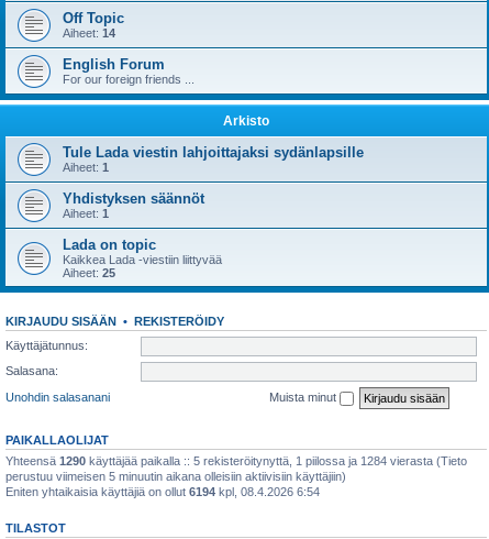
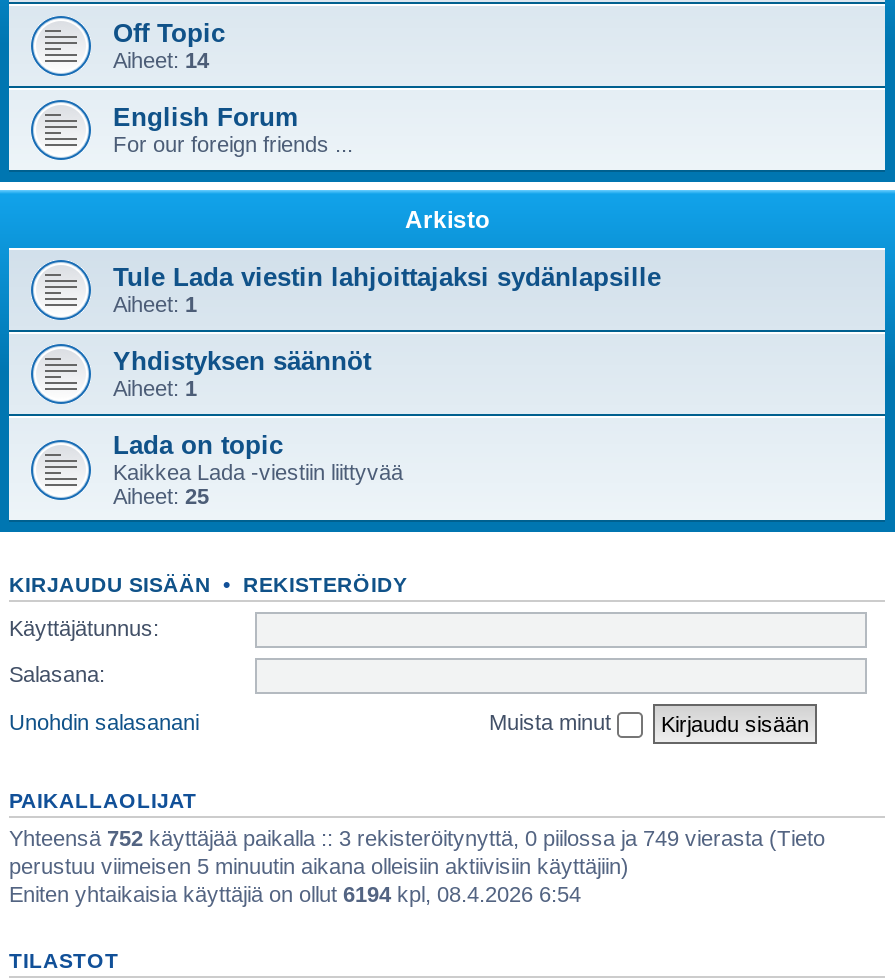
[5,454,467,467] Yhteensä 1290 käyttäjää paikalla :: 5 rekisteröitynyttä, 1 piilossa ja 1284 vierasta (Tieto -> [9,825,825,849] Yhteensä 752 käyttäjää paikalla :: 3 rekisteröitynyttä, 0 piilossa ja 749 vierasta (Tieto

